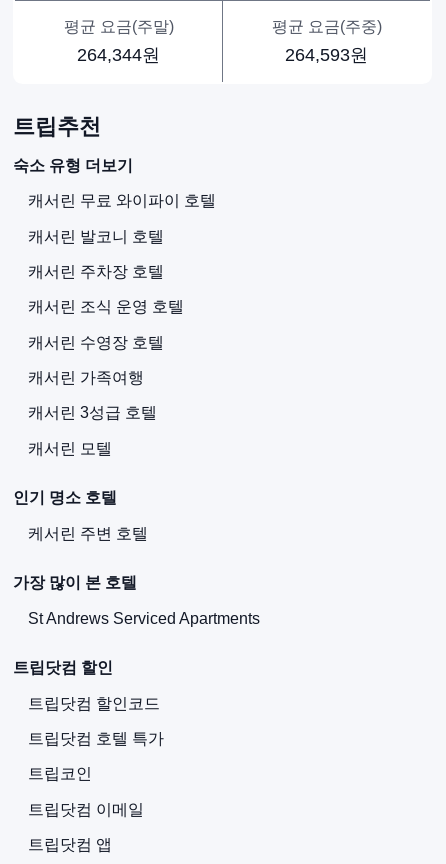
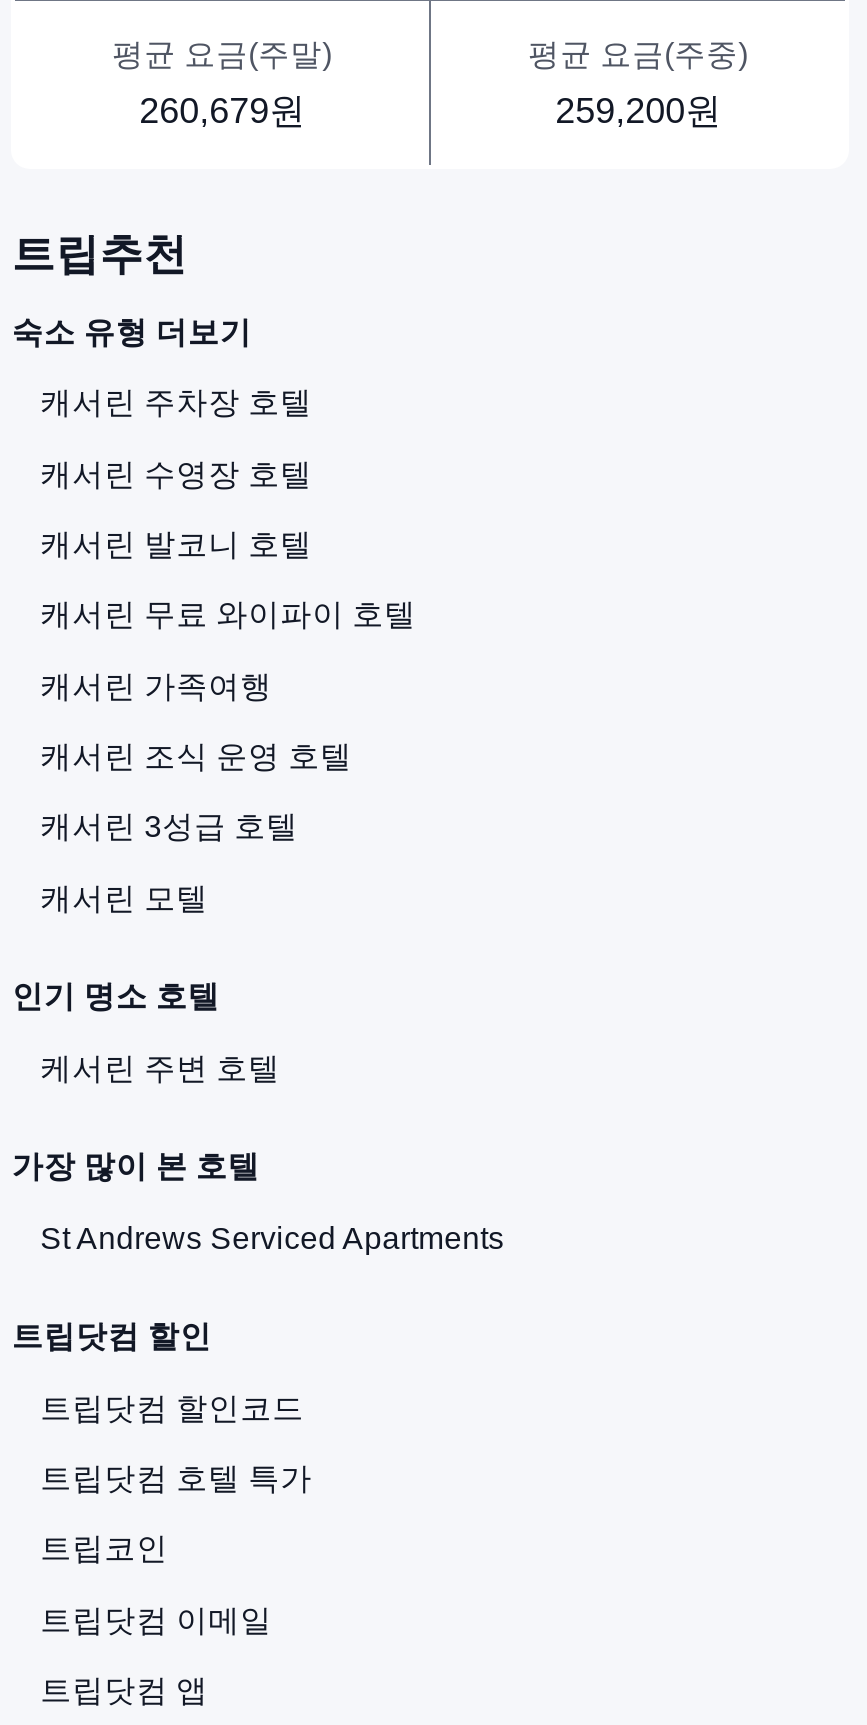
[77,45,160,65] 264,344원 -> [139,90,305,130] 260,679원
[285,45,368,65] 264,593원 -> [555,90,721,130] 259,200원
moved [28,192,216,209] -> [40,598,416,632]: 캐서린 무료 와이파이 호텔
moved [28,228,164,280] -> [40,386,312,561]: 캐서린 발코니 호텔 | 캐서린 주차장 호텔
moved [28,298,184,315] -> [40,739,352,773]: 캐서린 조식 운영 호텔
moved [28,334,164,351] -> [40,456,312,490]: 캐서린 수영장 호텔
moved [28,369,144,386] -> [40,668,272,702]: 캐서린 가족여행

